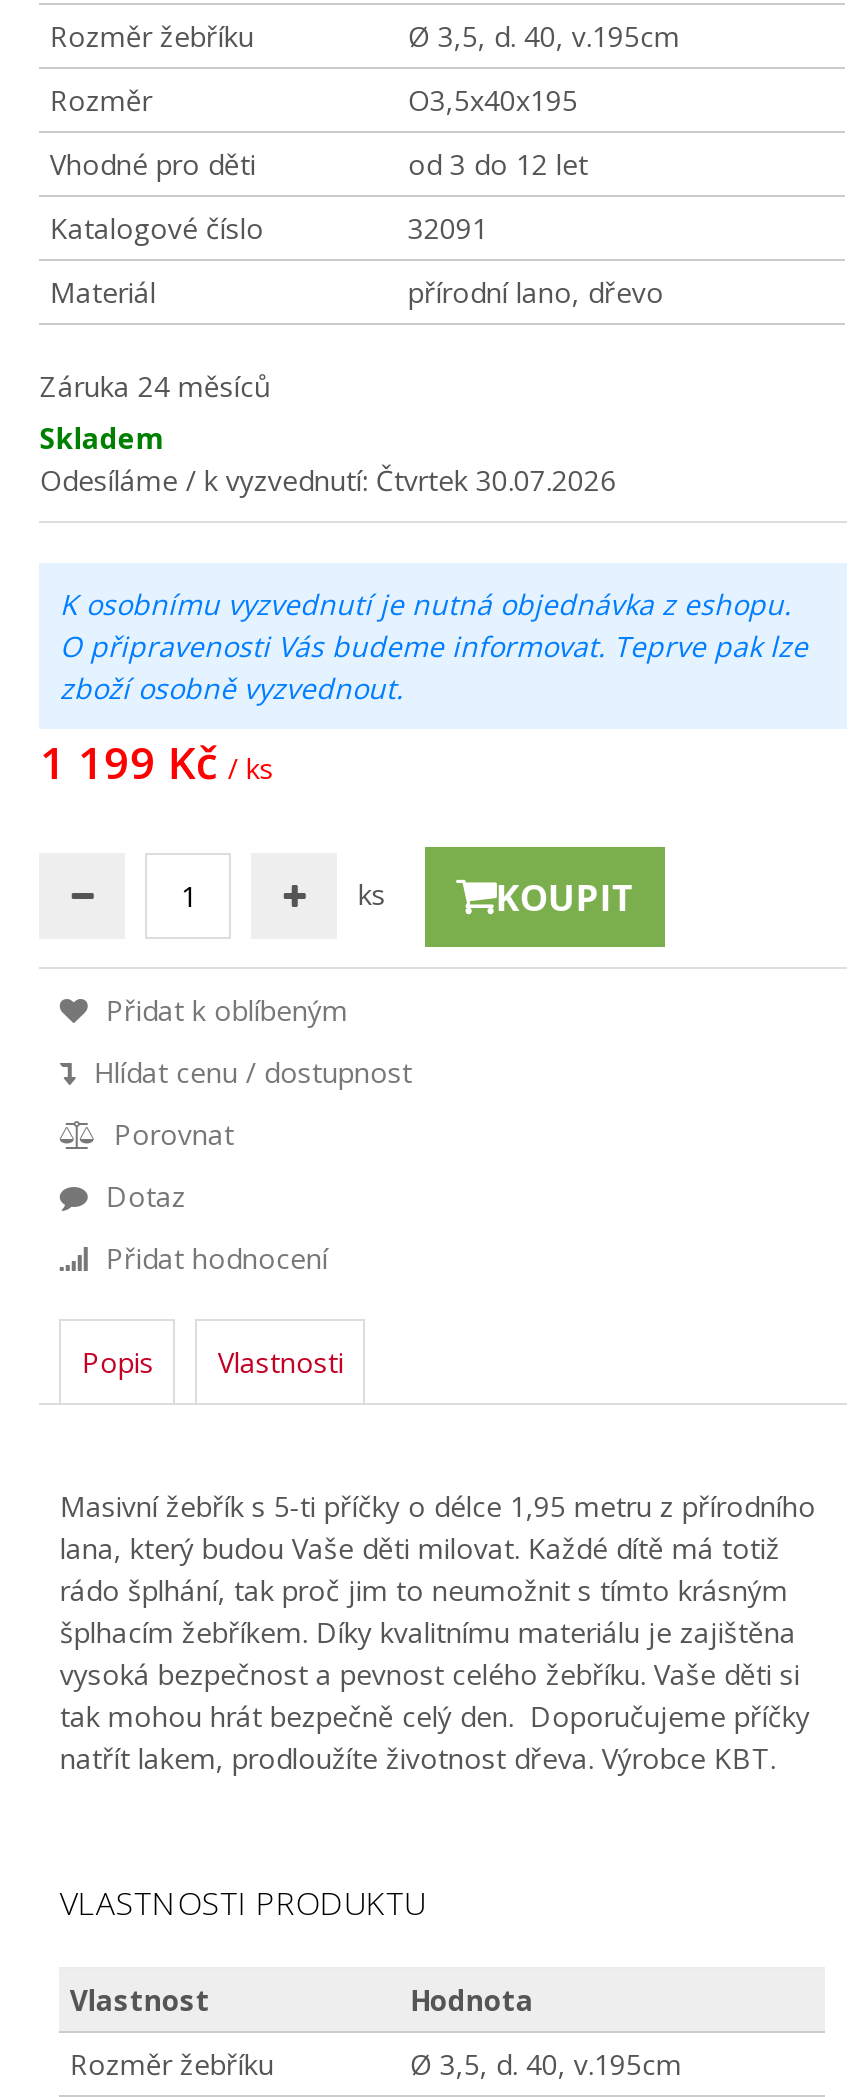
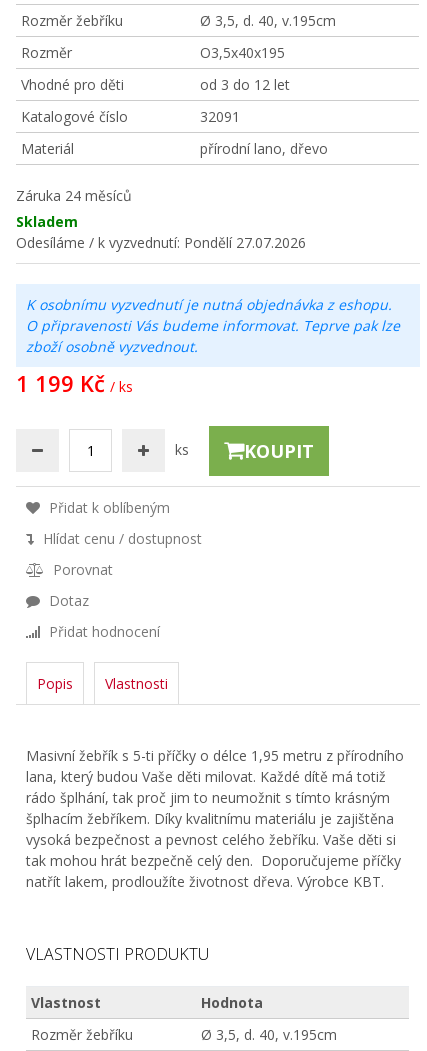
[40,461,616,499] Odesíláme / k vyzvednutí: Čtvrtek 30.07.2026 -> [16,233,306,252] Odesíláme / k vyzvednutí: Pondělí 27.07.2026

